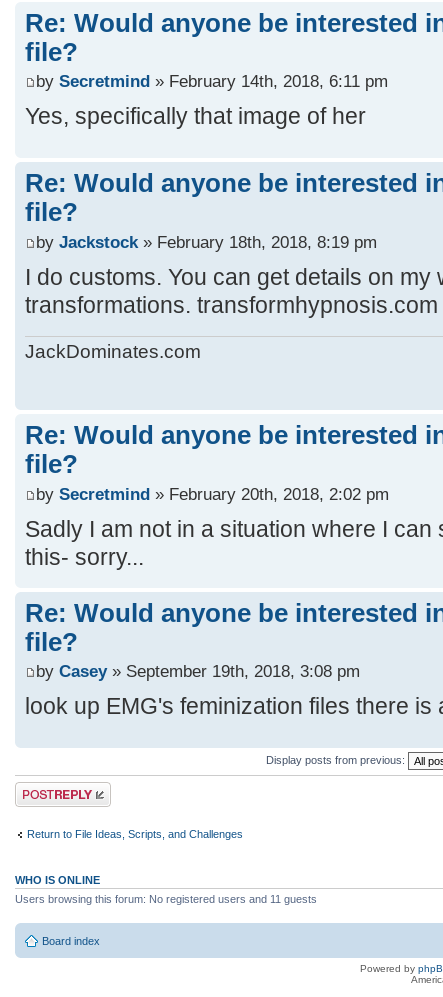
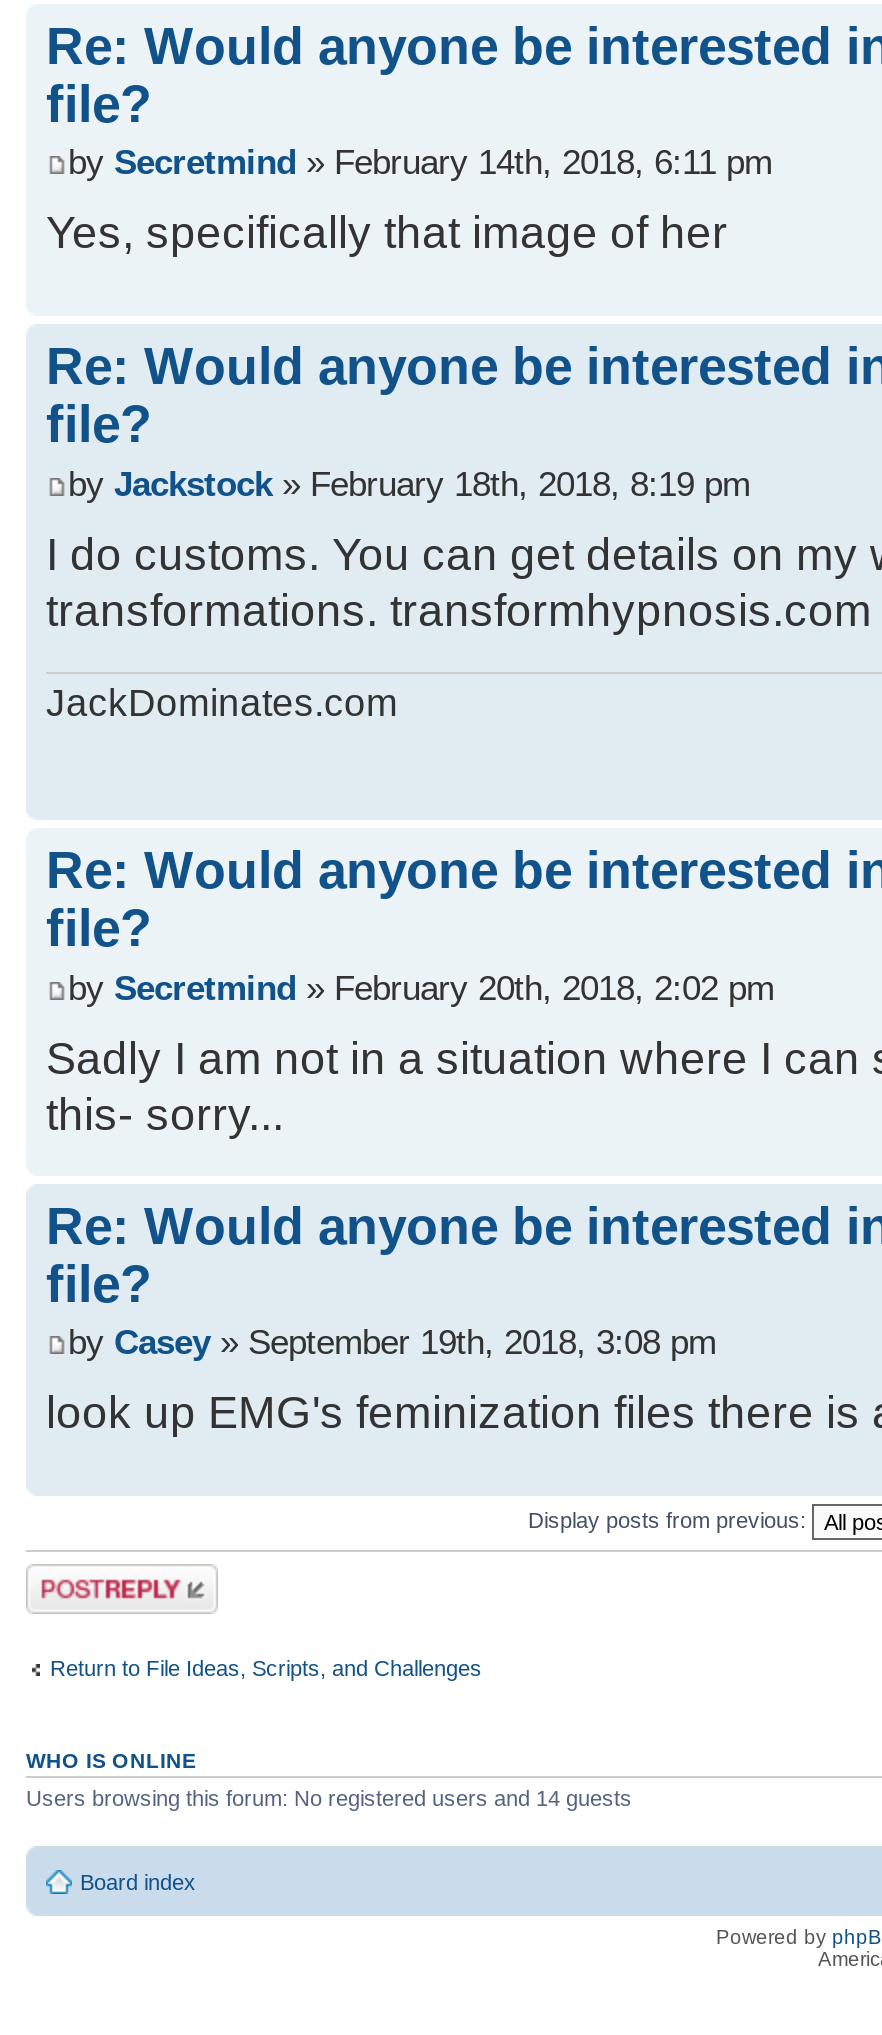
[15,893,317,905] Users browsing this forum: No registered users and 11 guests -> [26,1786,632,1810] Users browsing this forum: No registered users and 14 guests

